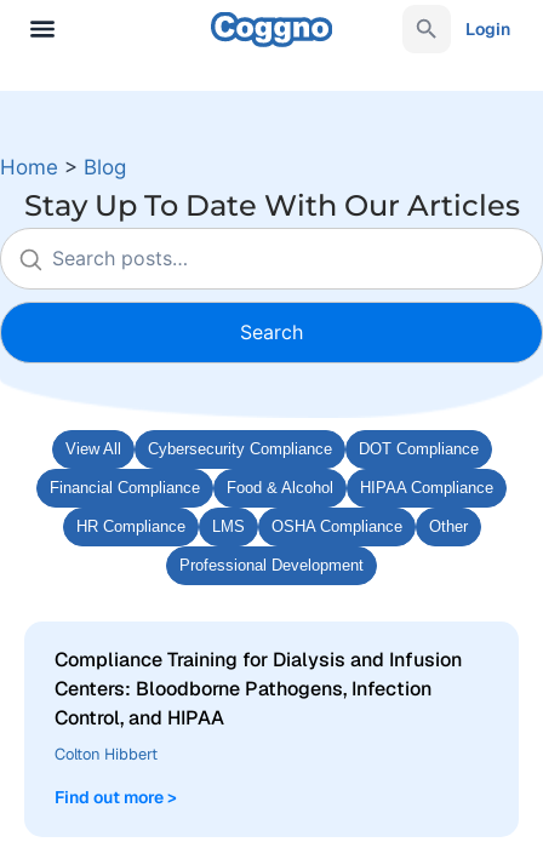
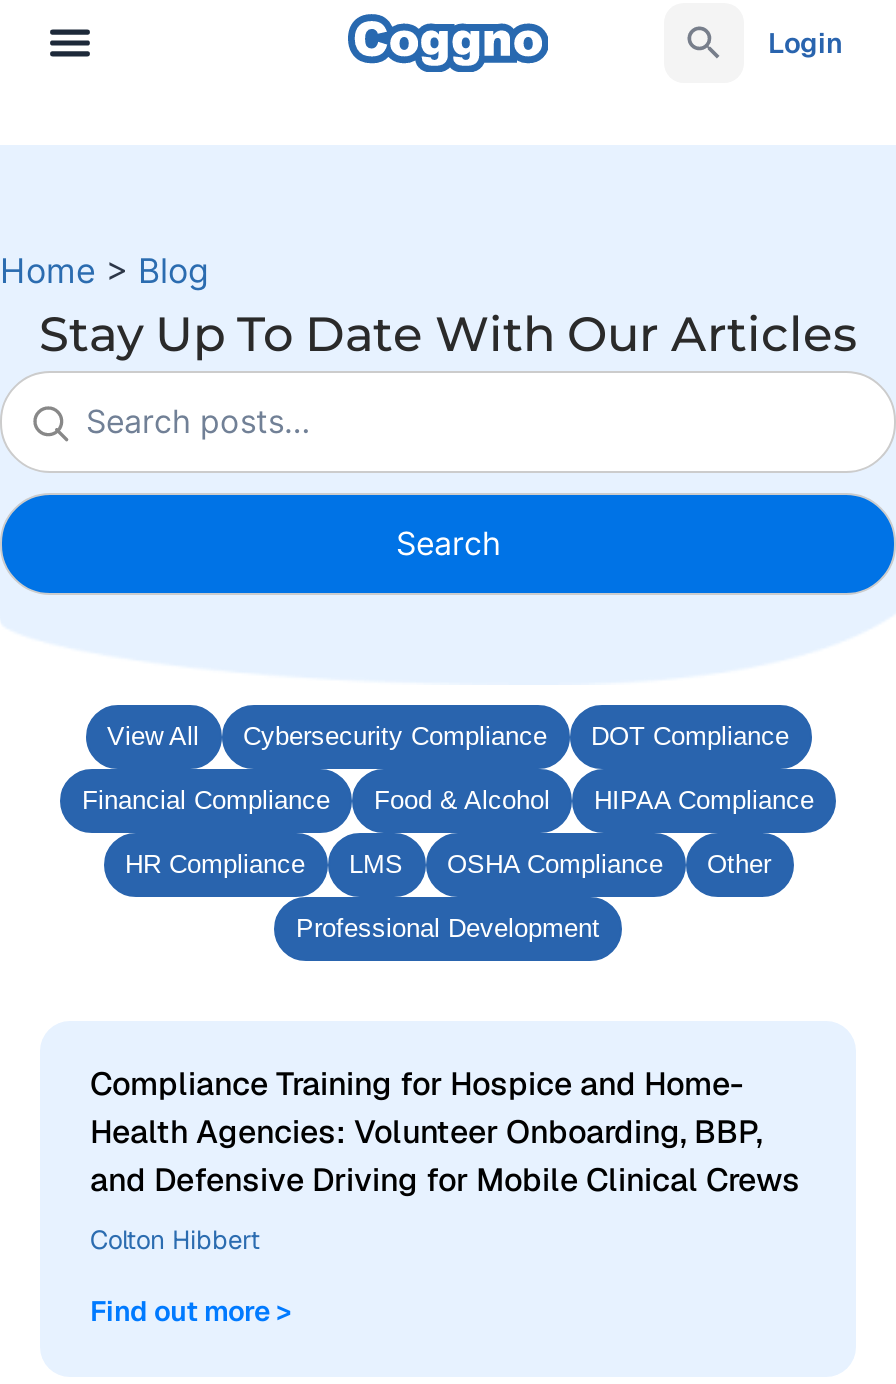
[55,647,462,731] Compliance Training for Dialysis and Infusion | Centers: Bloodborne Pathogens, Infection | Control, and HIPAA -> [90,1063,800,1201] Compliance Training for Hospice and Home- | Health Agencies: Volunteer Onboarding, BBP, | and Defensive Driving for Mobile Clinical Crews

